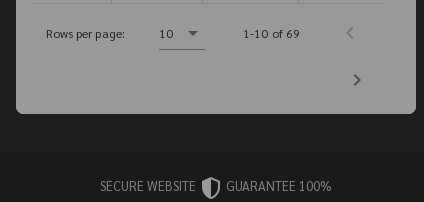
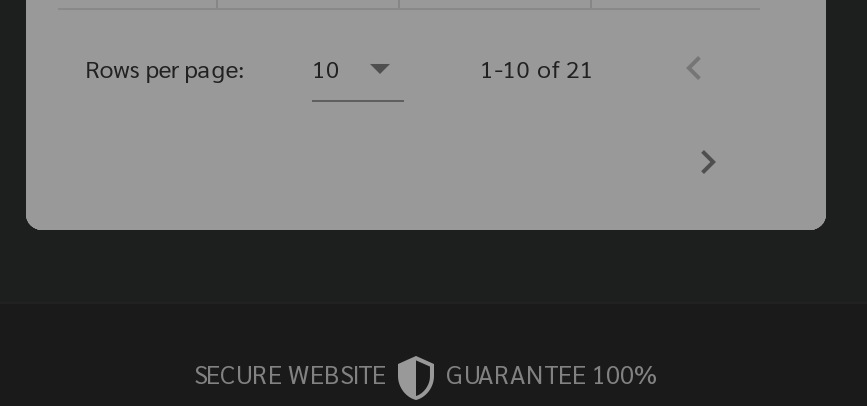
[243,25,300,41] 1-10 of 69 -> [480,52,594,84] 1-10 of 21

